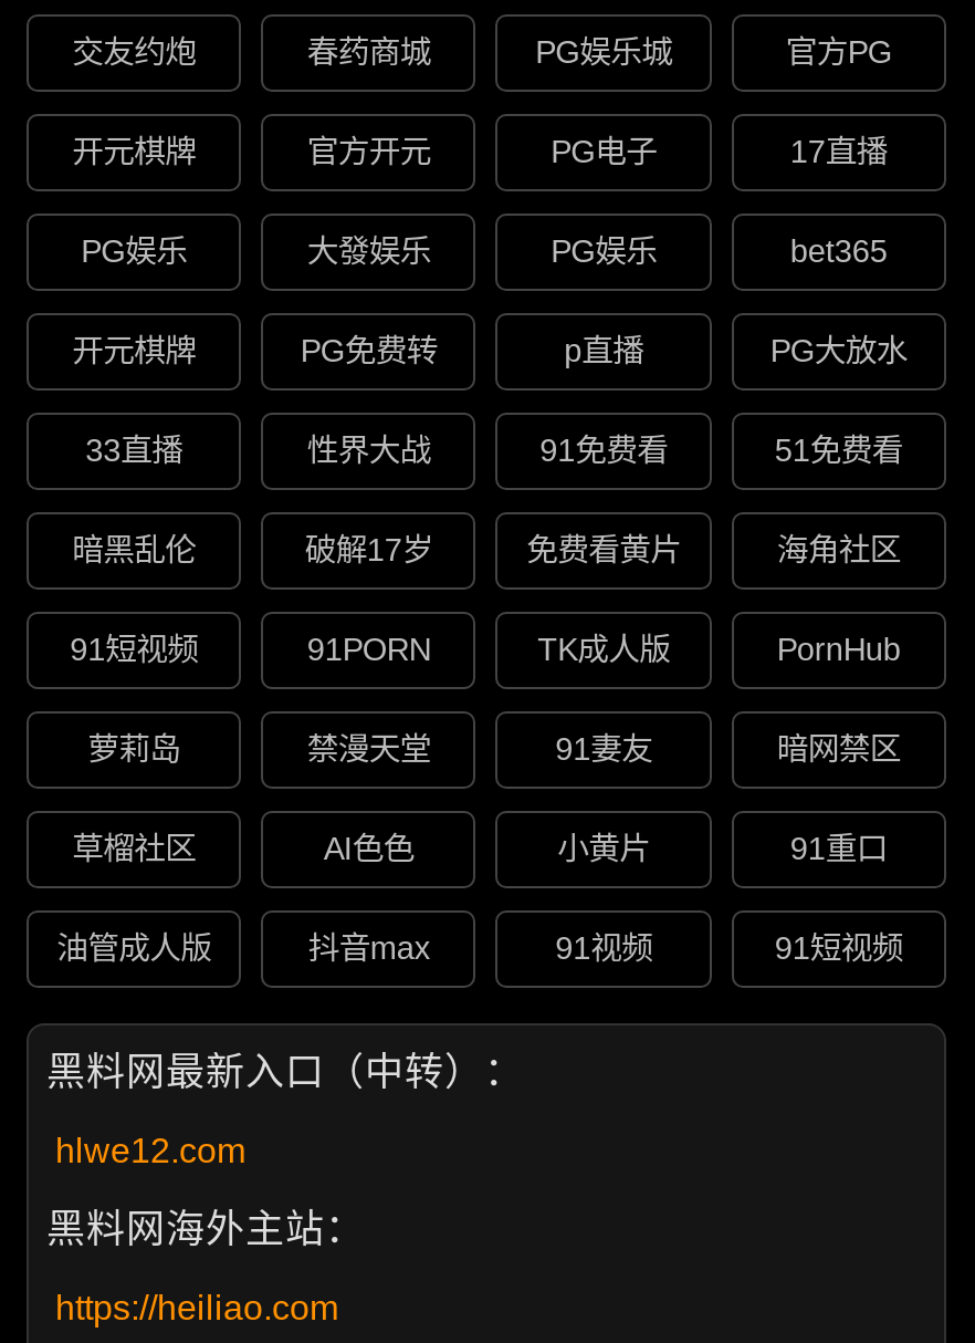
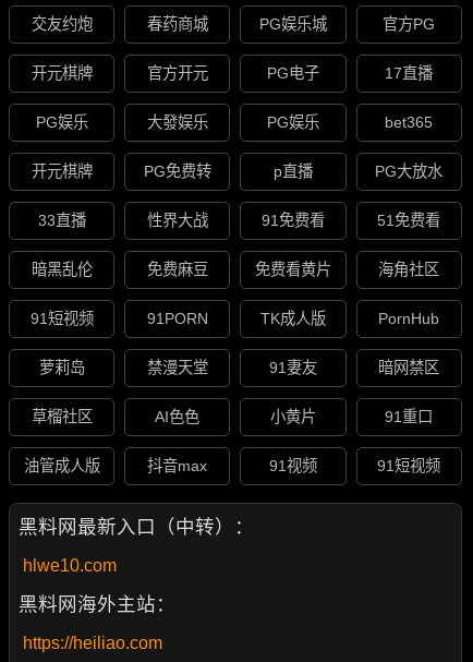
[305,533,433,568] 破解17岁 -> [147,261,208,279] 免费麻豆
[55,1131,245,1169] hlwe12.com -> [23,556,117,575] hlwe10.com

